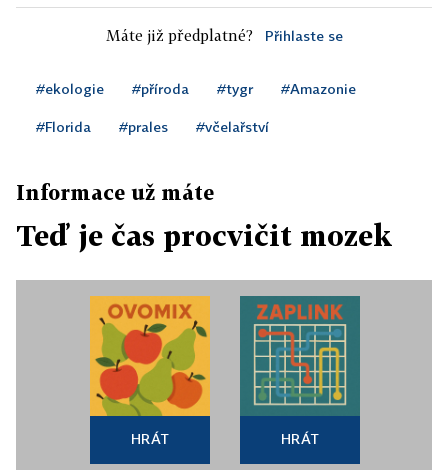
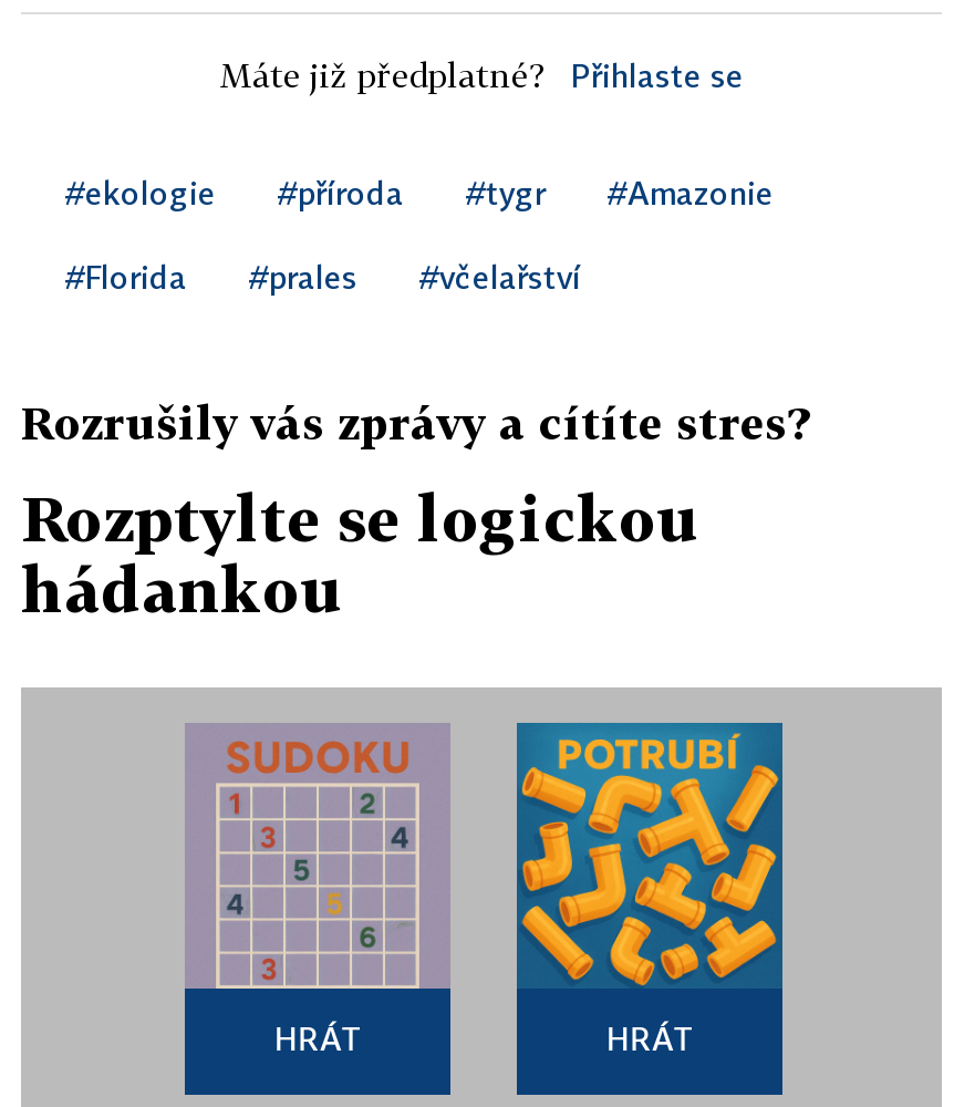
[16,180,214,204] Informace už máte -> [21,395,809,448] Rozrušily vás zprávy a cítíte stres?
[16,219,392,252] Teď je čas procvičit mozek -> [21,482,701,625] Rozptylte se logickou | hádankou
[89,295,211,417] [image] -> [185,723,450,991] [image]
[242,296,358,411] [image] -> [519,723,778,986] [image]

